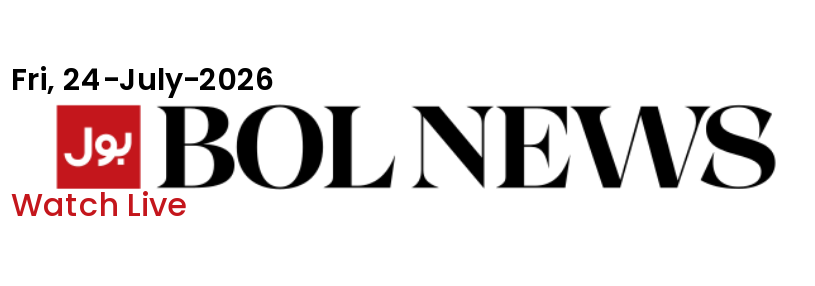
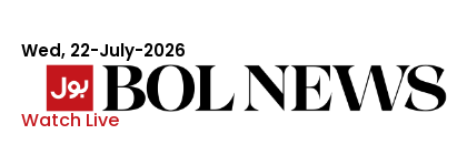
[11,58,275,100] Fri, 24-July-2026 -> [21,39,186,62] Wed, 22-July-2026

